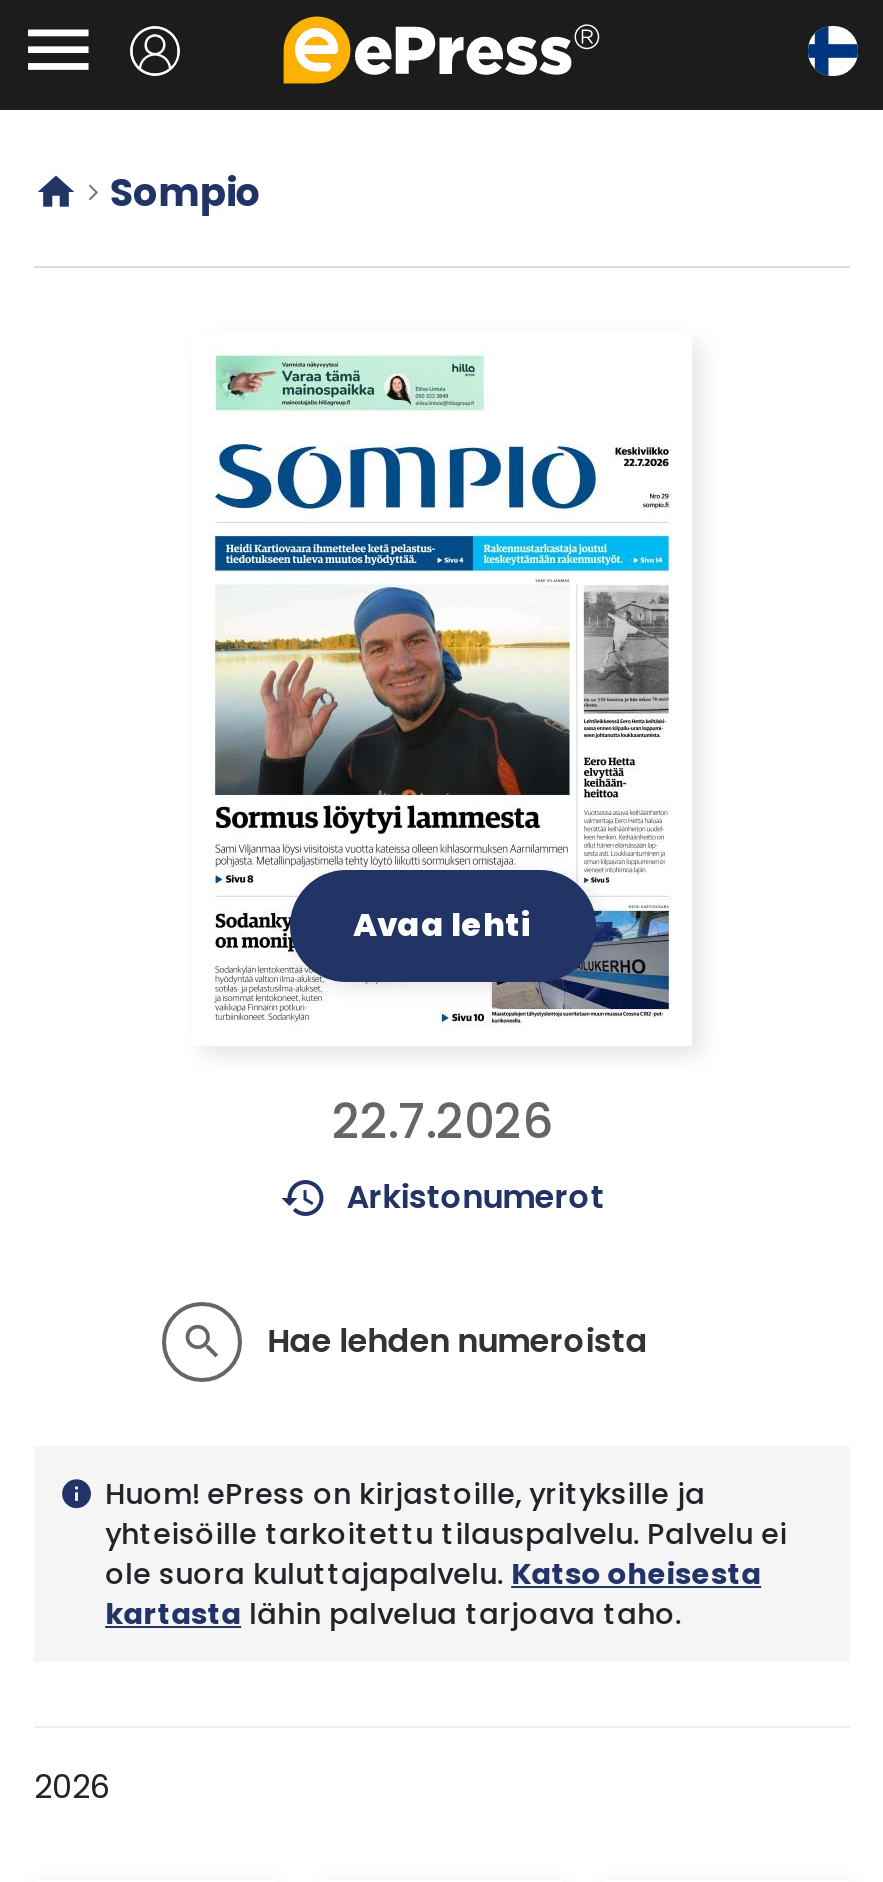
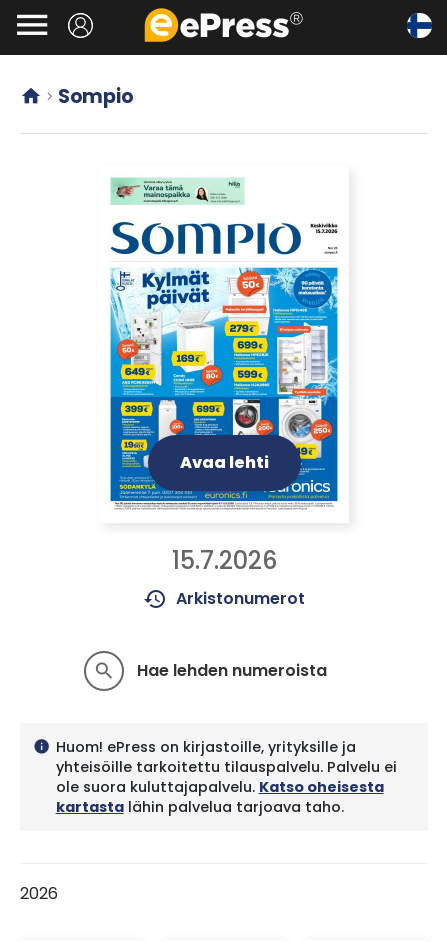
[214,534,670,1153] [image] | 22.7.2026 -> [109,268,339,576] [image] | 15.7.2026

